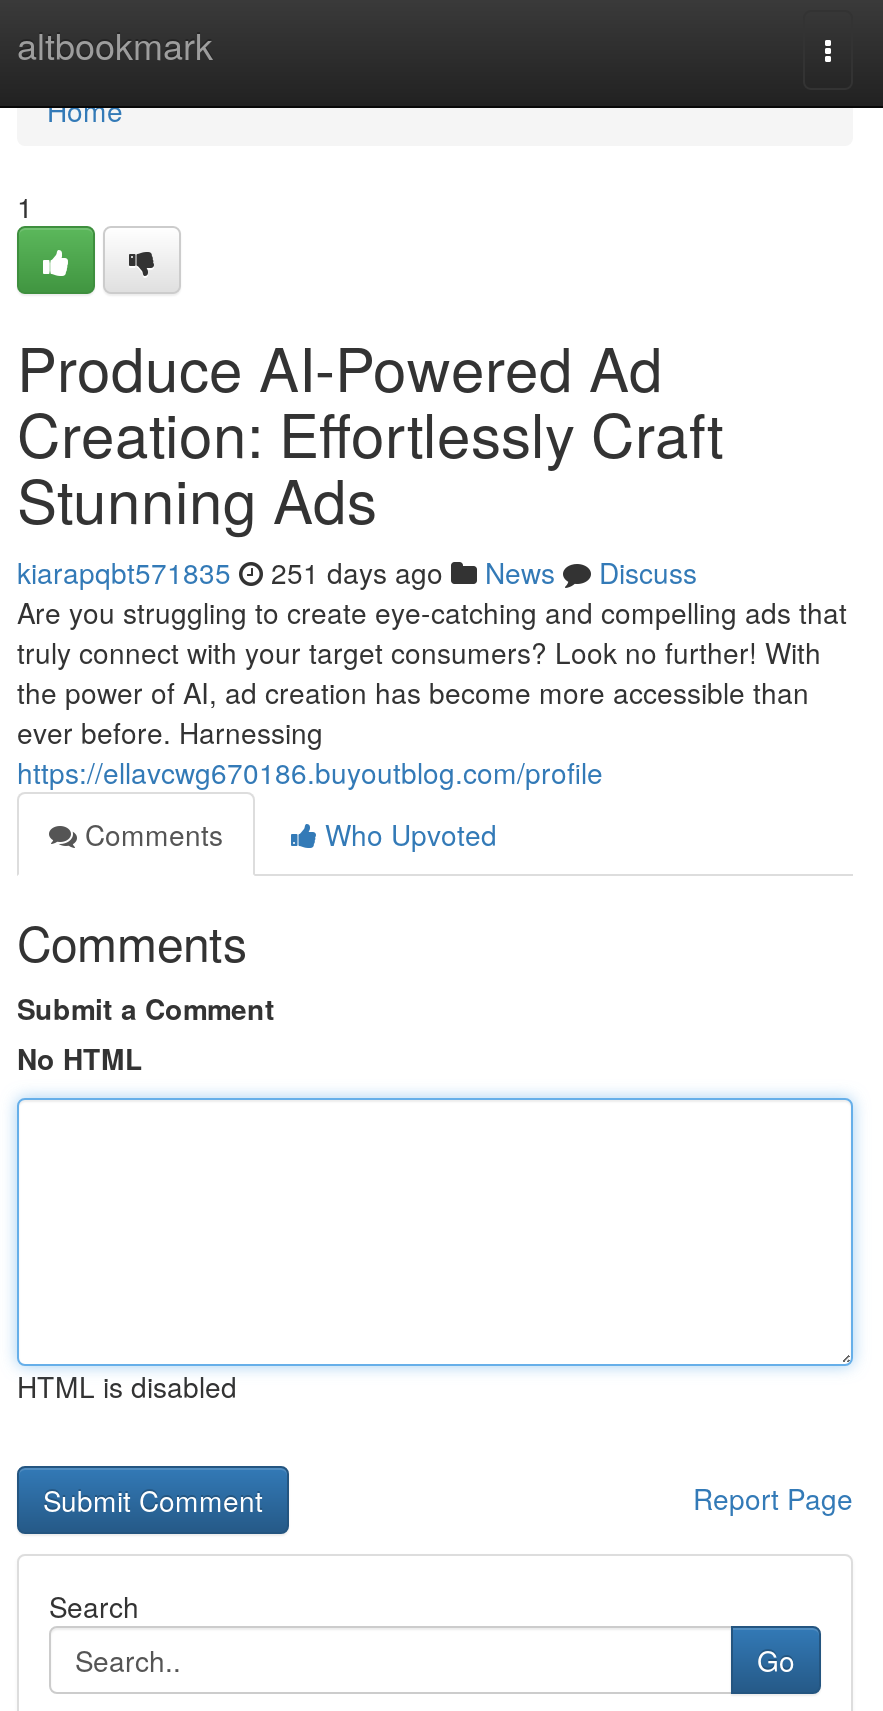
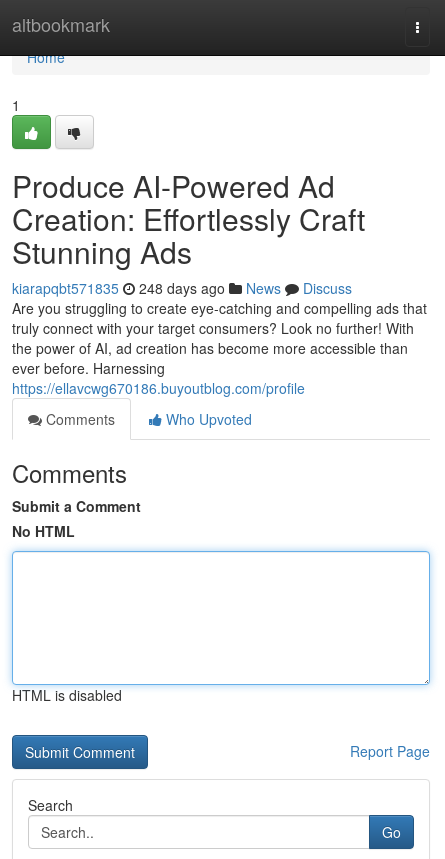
[17,552,697,592] kiarapqbt571835 251 days ago News Discuss -> [12,278,352,298] kiarapqbt571835 248 days ago News Discuss

